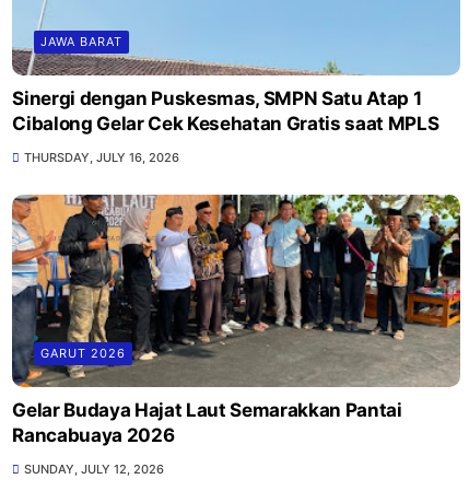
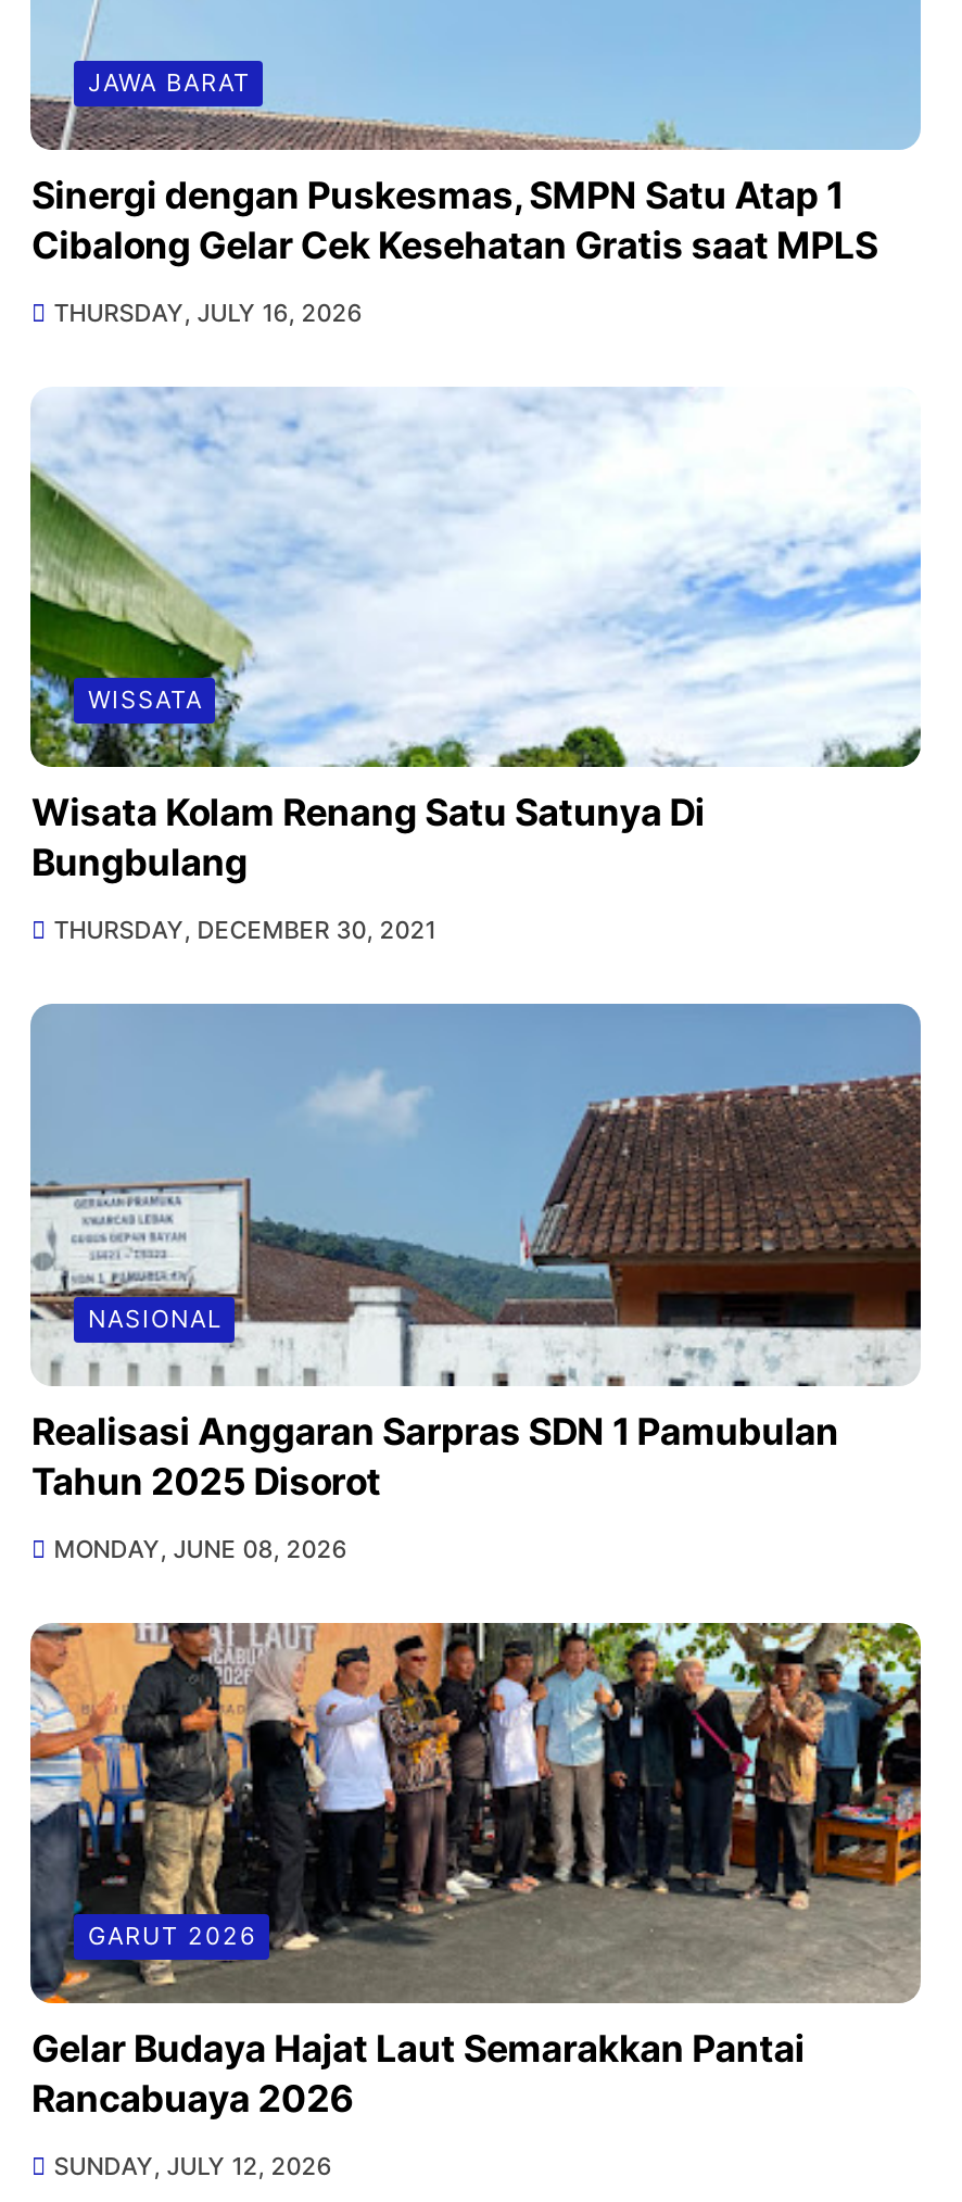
none -> [28,387,921,946] [image] | WISSATA | Wisata Kolam Renang Satu Satunya Di | Bungbulang | THURSDAY, DECEMBER 30, 2021
none -> [28,1002,923,1564] [image] | NASIONAL | Realisasi Anggaran Sarpras SDN 1 Pamubulan | Tahun 2025 Disorot | MONDAY, JUNE 08, 2026

